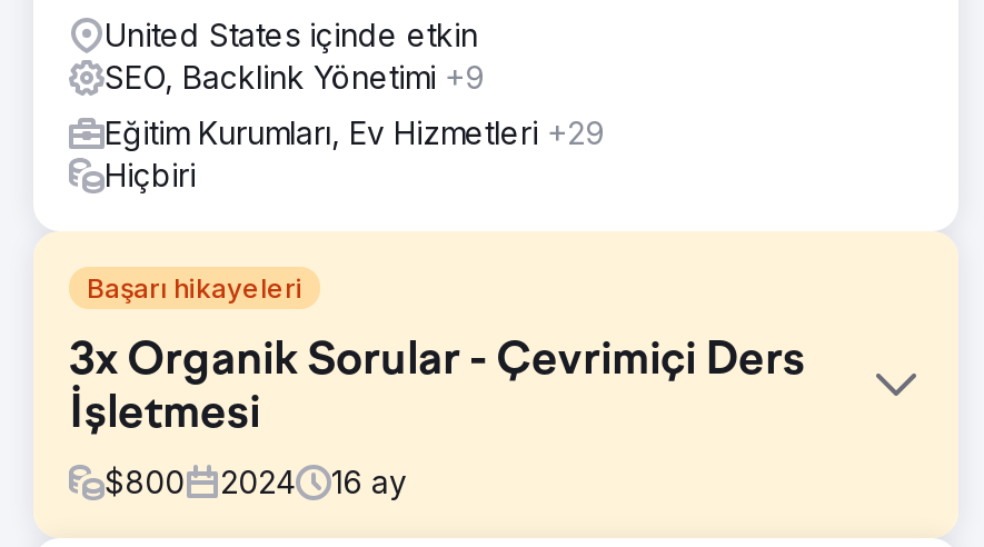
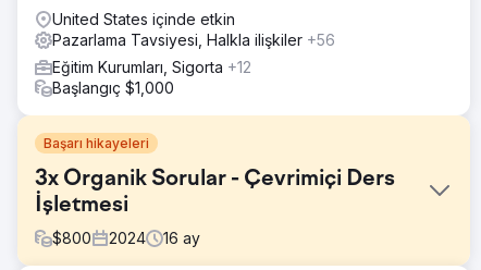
[105,58,485,96] SEO, Backlink Yönetimi +9 -> [52,30,335,49] Pazarlama Tavsiyesi, Halkla ilişkiler +56
[105,113,605,193] Eğitim Kurumları, Ev Hizmetleri +29 | Hiçbiri -> [52,58,251,97] Eğitim Kurumları, Sigorta +12 | Başlangıç $1,000

